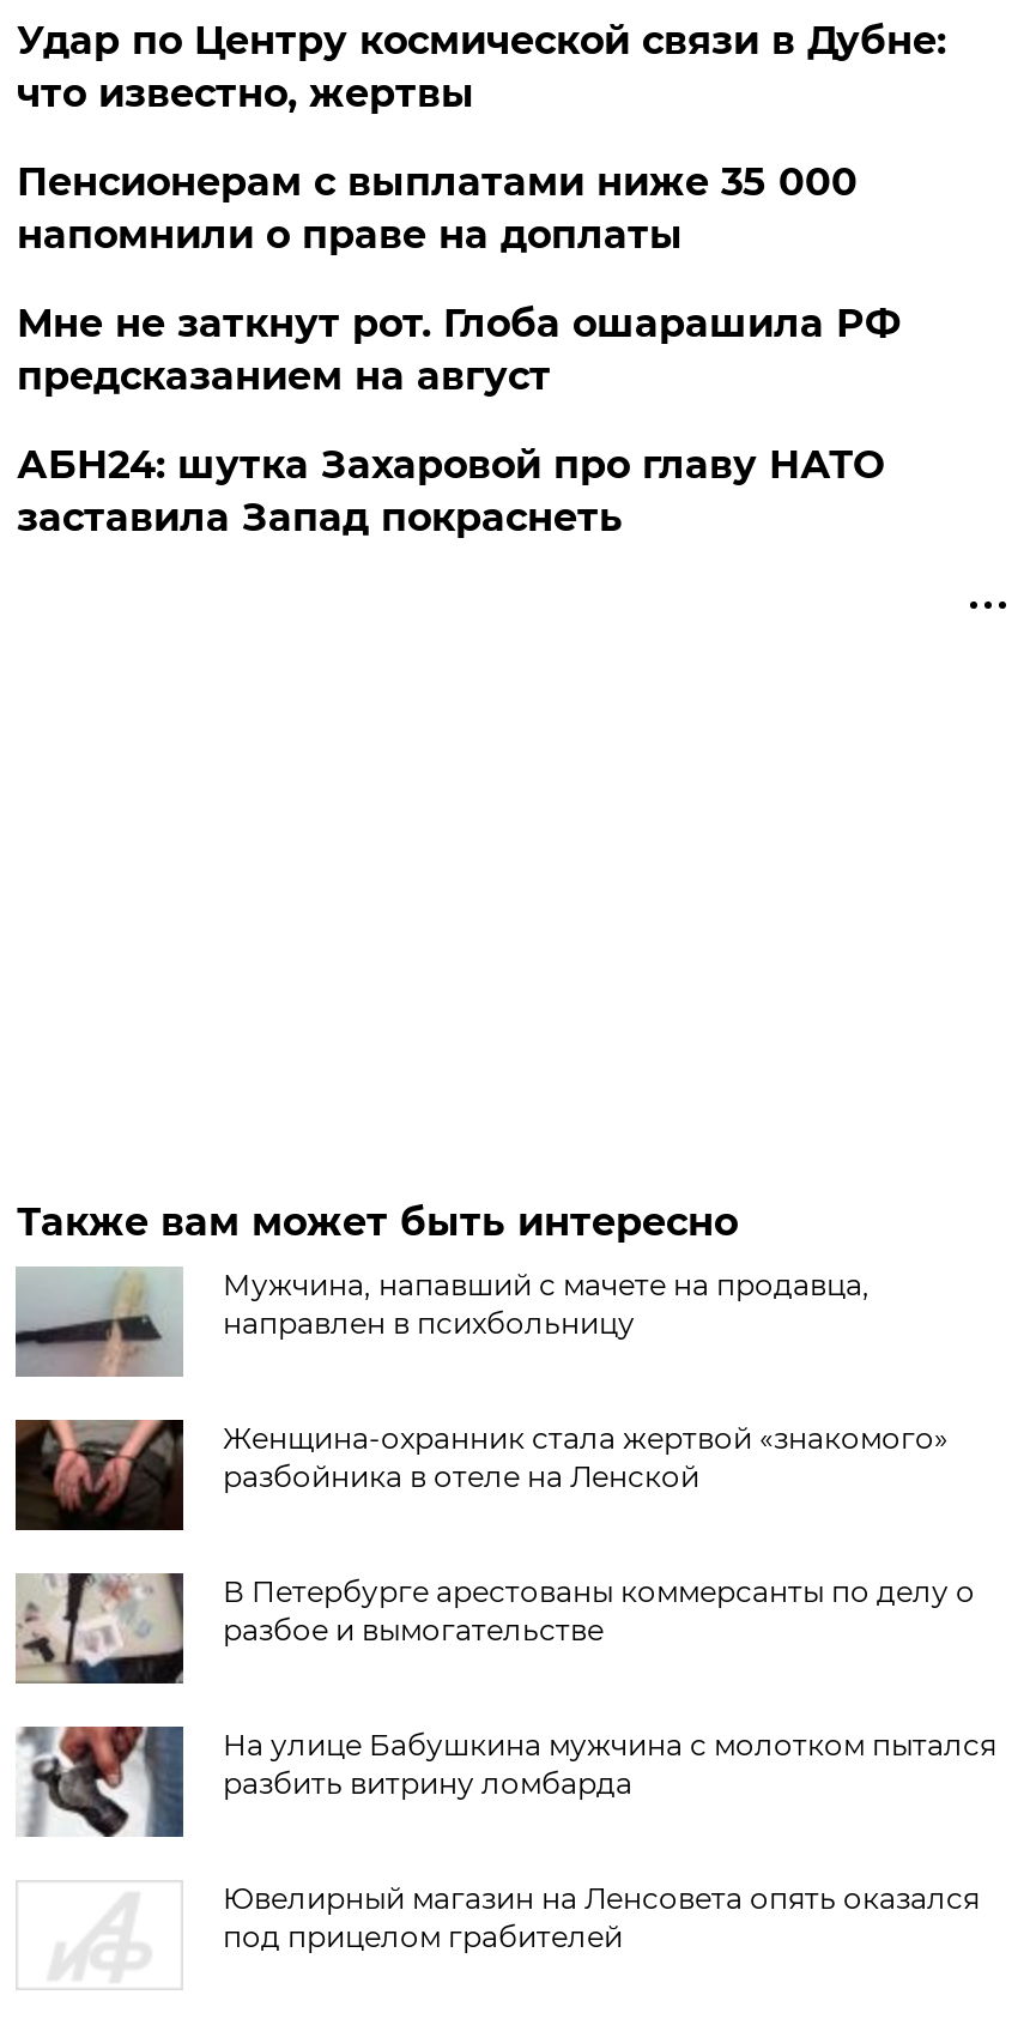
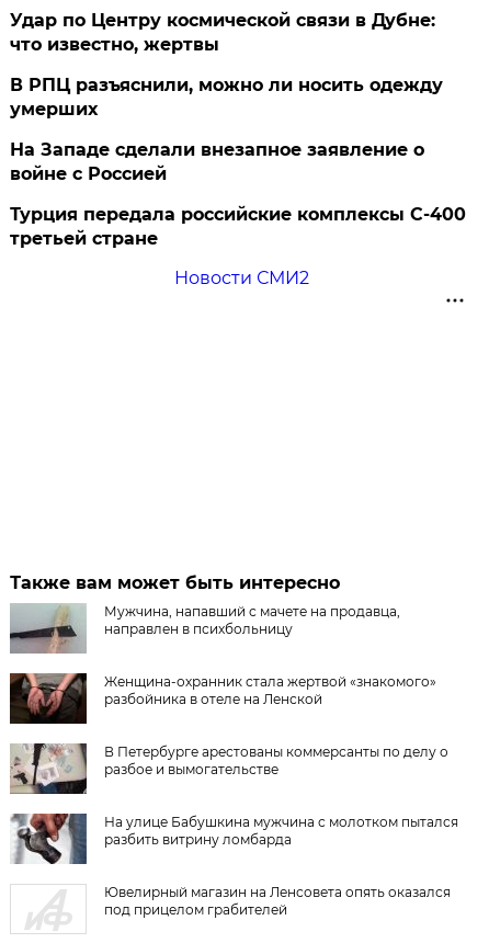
[17,159,900,540] Пенсионерам с выплатами ниже 35 000 | напомнили о праве на доплаты | Мне не заткнут рот. Глоба ошарашила РФ | предсказанием на август | АБН24: шутка Захаровой про главу НАТО | заставила Запад покраснеть -> [10,74,466,288] В РПЦ разъяснили, можно ли носить одежду | умерших | На Западе сделали внезапное заявление о | войне с Россией | Турция передала российские комплексы С-400 | третьей стране | Новости СМИ2

